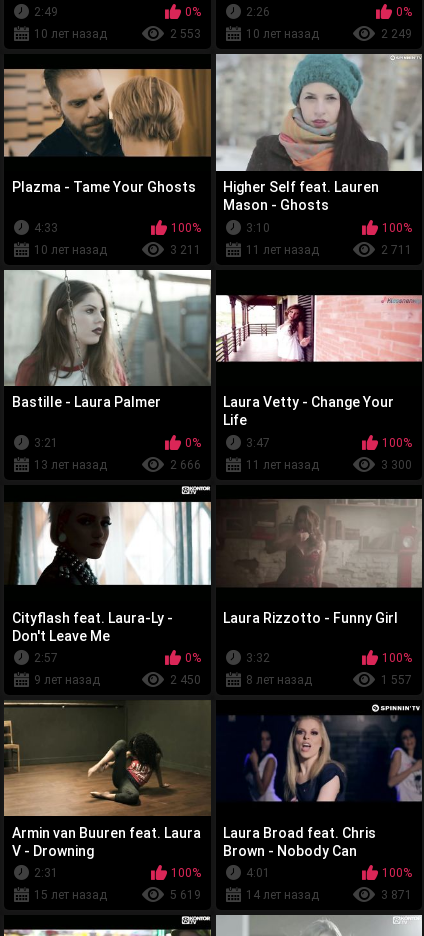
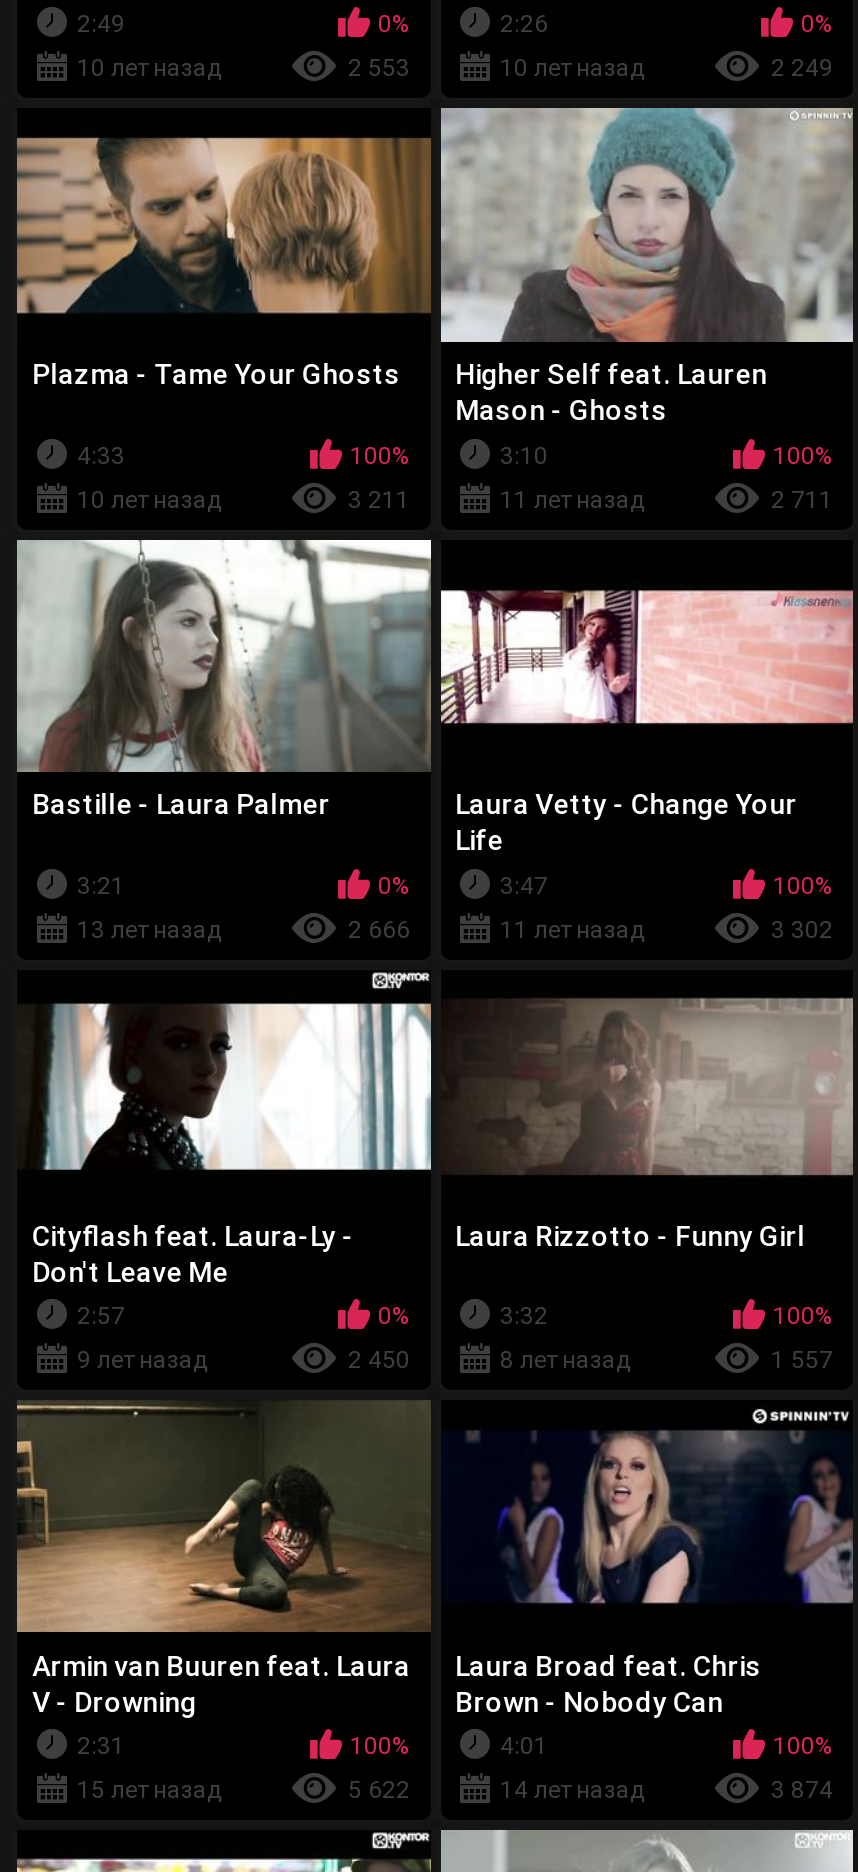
[381,458,412,472] 3 300 -> [771,916,833,944] 3 302
[169,888,200,902] 5 619 -> [348,1776,410,1804] 5 622
[381,888,412,902] 3 871 -> [771,1776,833,1804] 3 874

